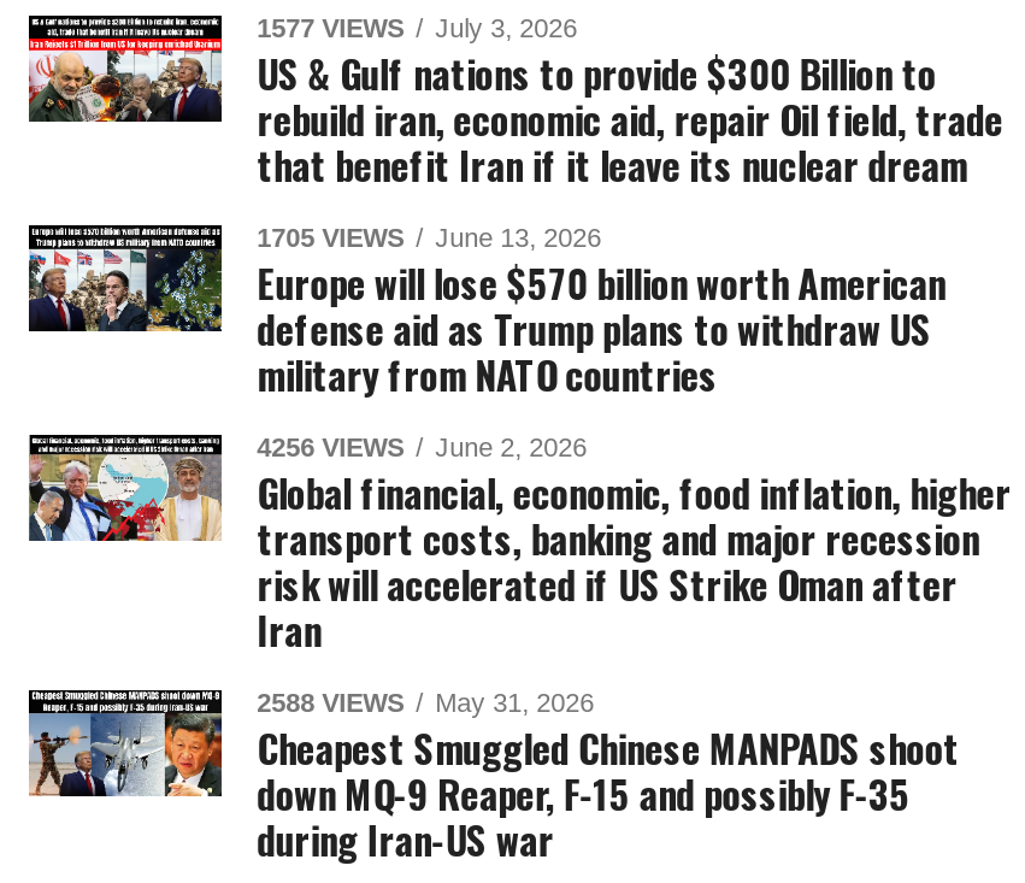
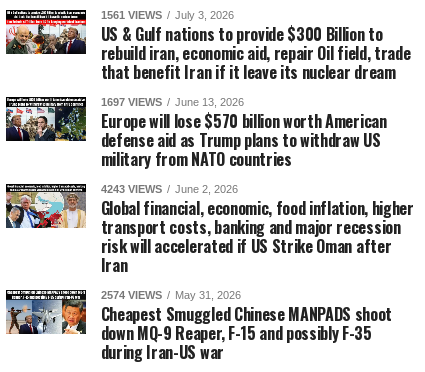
[257,14,577,43] 1577 VIEWS July 3, 2026 -> [101,9,234,21] 1561 VIEWS July 3, 2026
[257,223,602,252] 1705 VIEWS June 13, 2026 -> [101,96,244,108] 1697 VIEWS June 13, 2026
[257,433,587,462] 4256 VIEWS June 2, 2026 -> [101,183,238,195] 4243 VIEWS June 2, 2026
[257,688,594,717] 2588 VIEWS May 31, 2026 -> [101,289,241,301] 2574 VIEWS May 31, 2026

